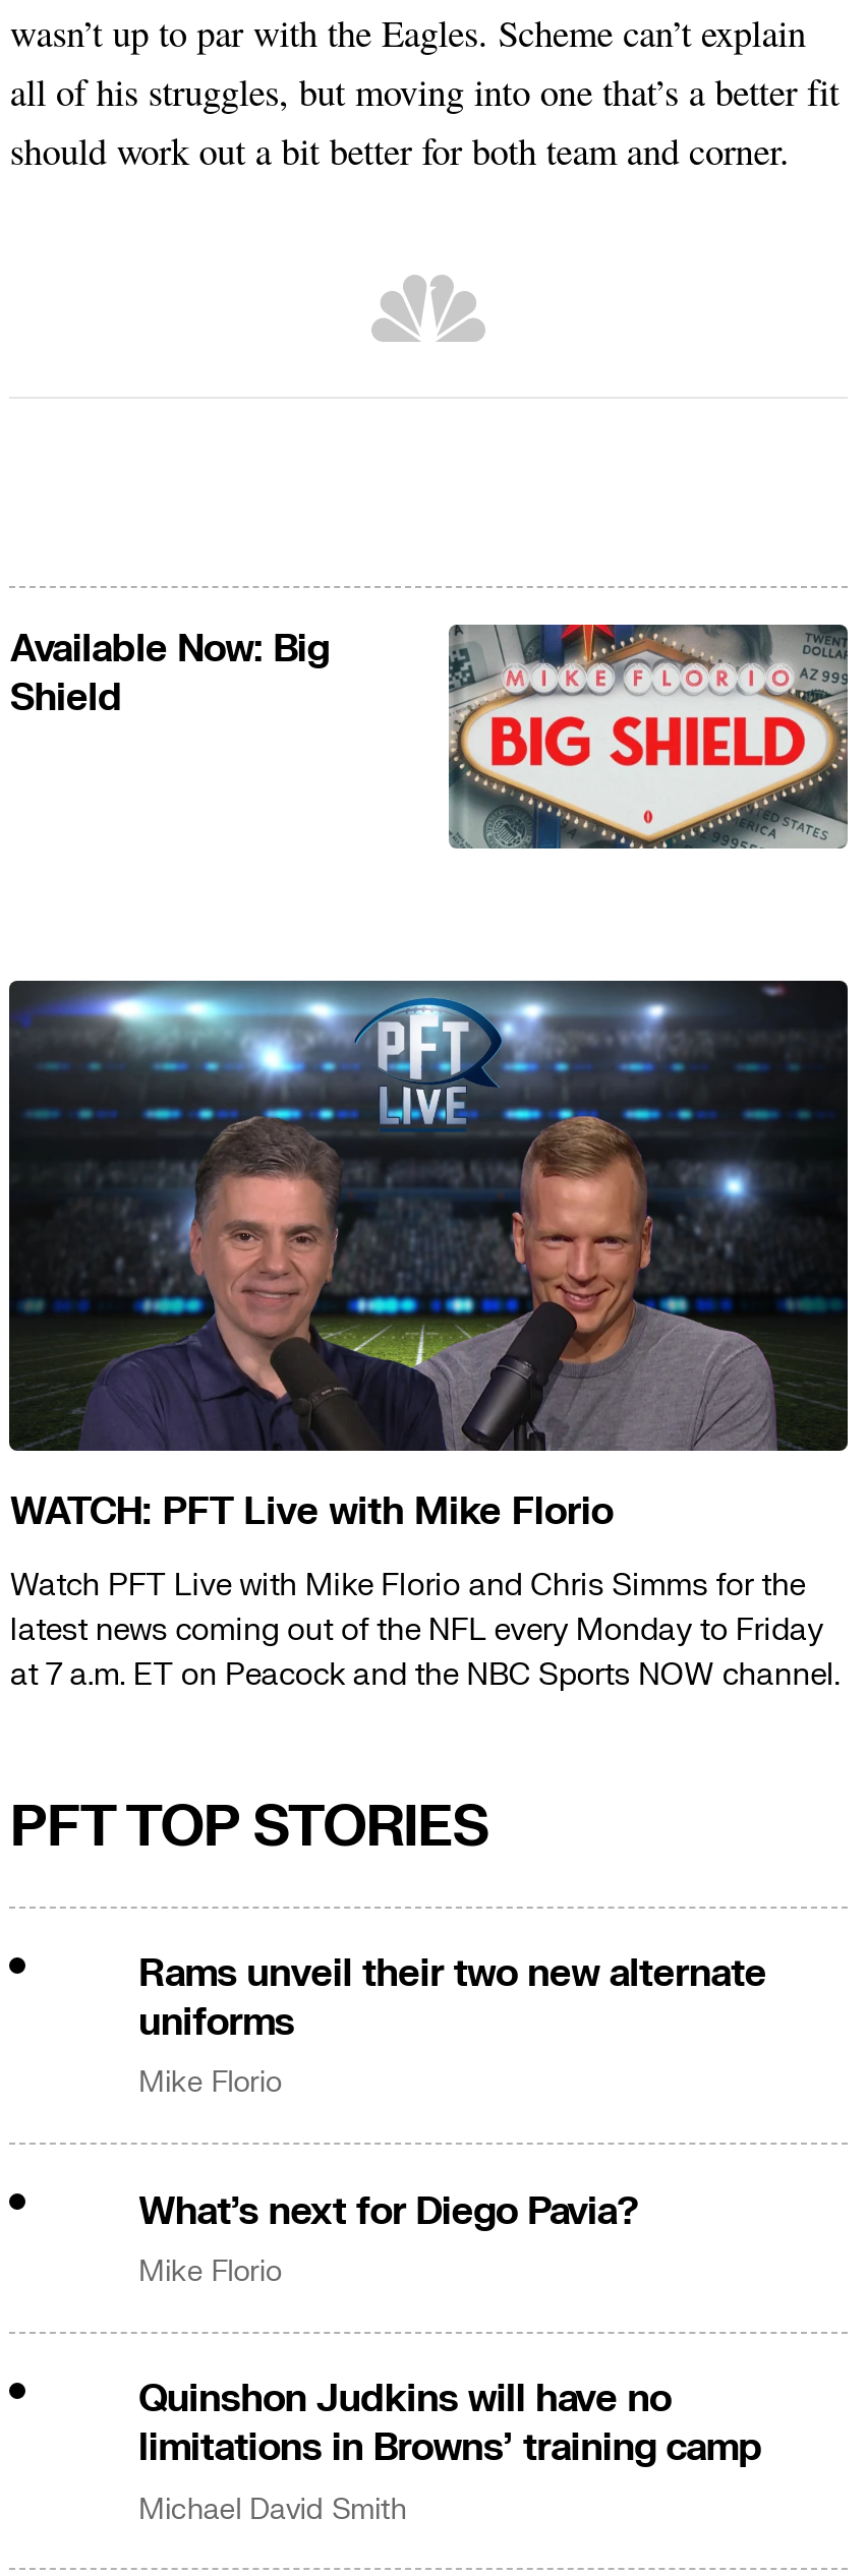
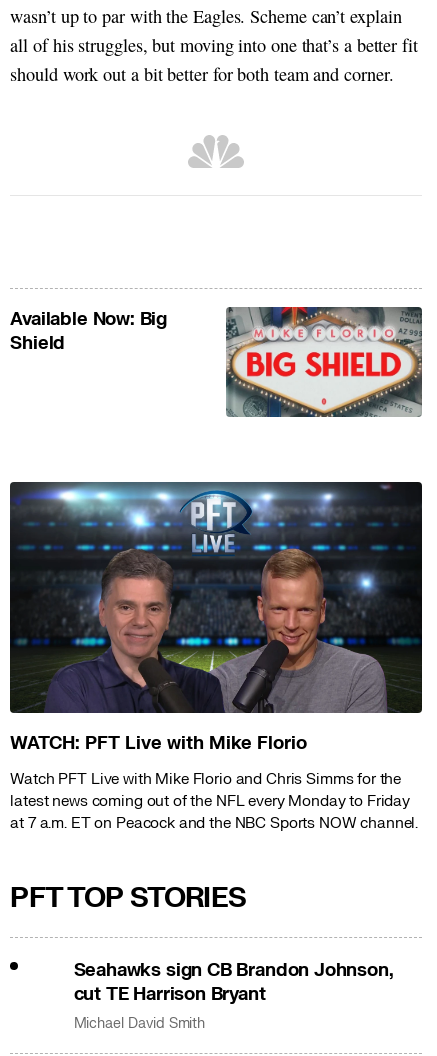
[138,1950,766,2473] Rams unveil their two new alternate | uniforms | Mike Florio | What’s next for Diego Pavia? | Mike Florio | Quinshon Judkins will have no | limitations in Browns’ training camp -> [73,958,393,1006] Seahawks sign CB Brandon Johnson, | cut TE Harrison Bryant

